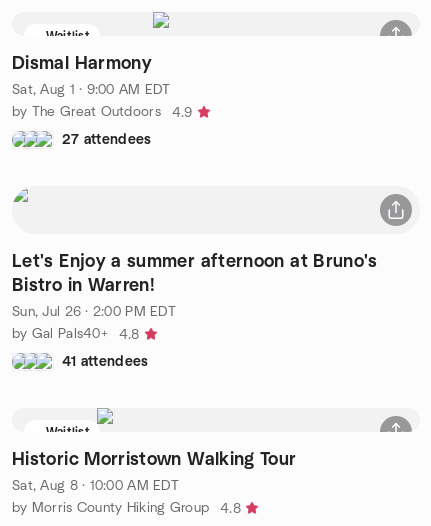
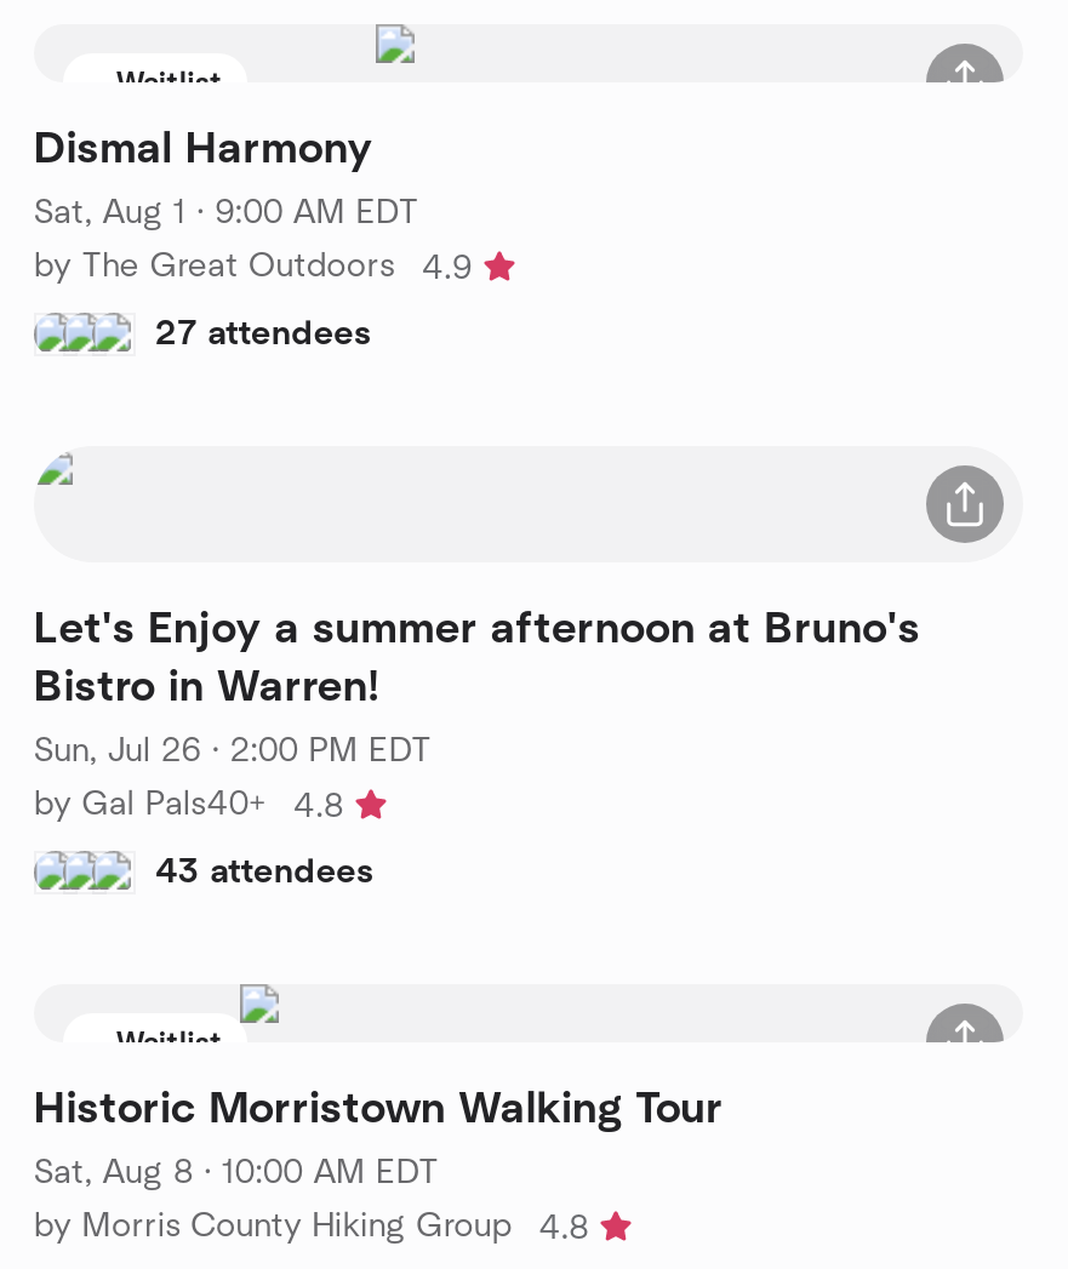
[62,354,148,368] 41 attendees -> [155,854,374,888] 43 attendees

